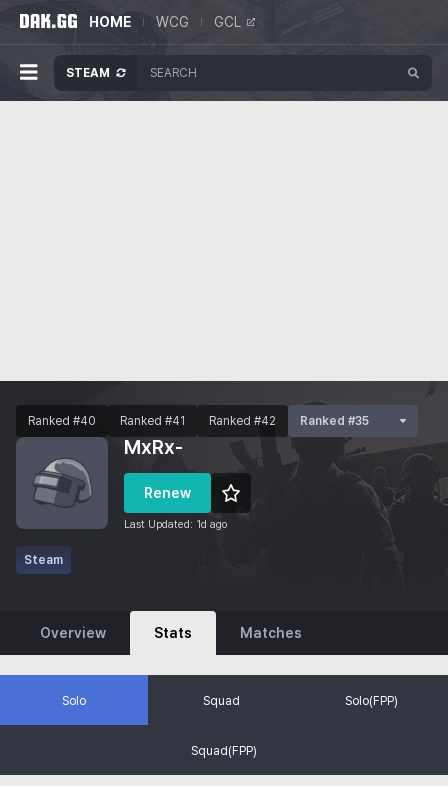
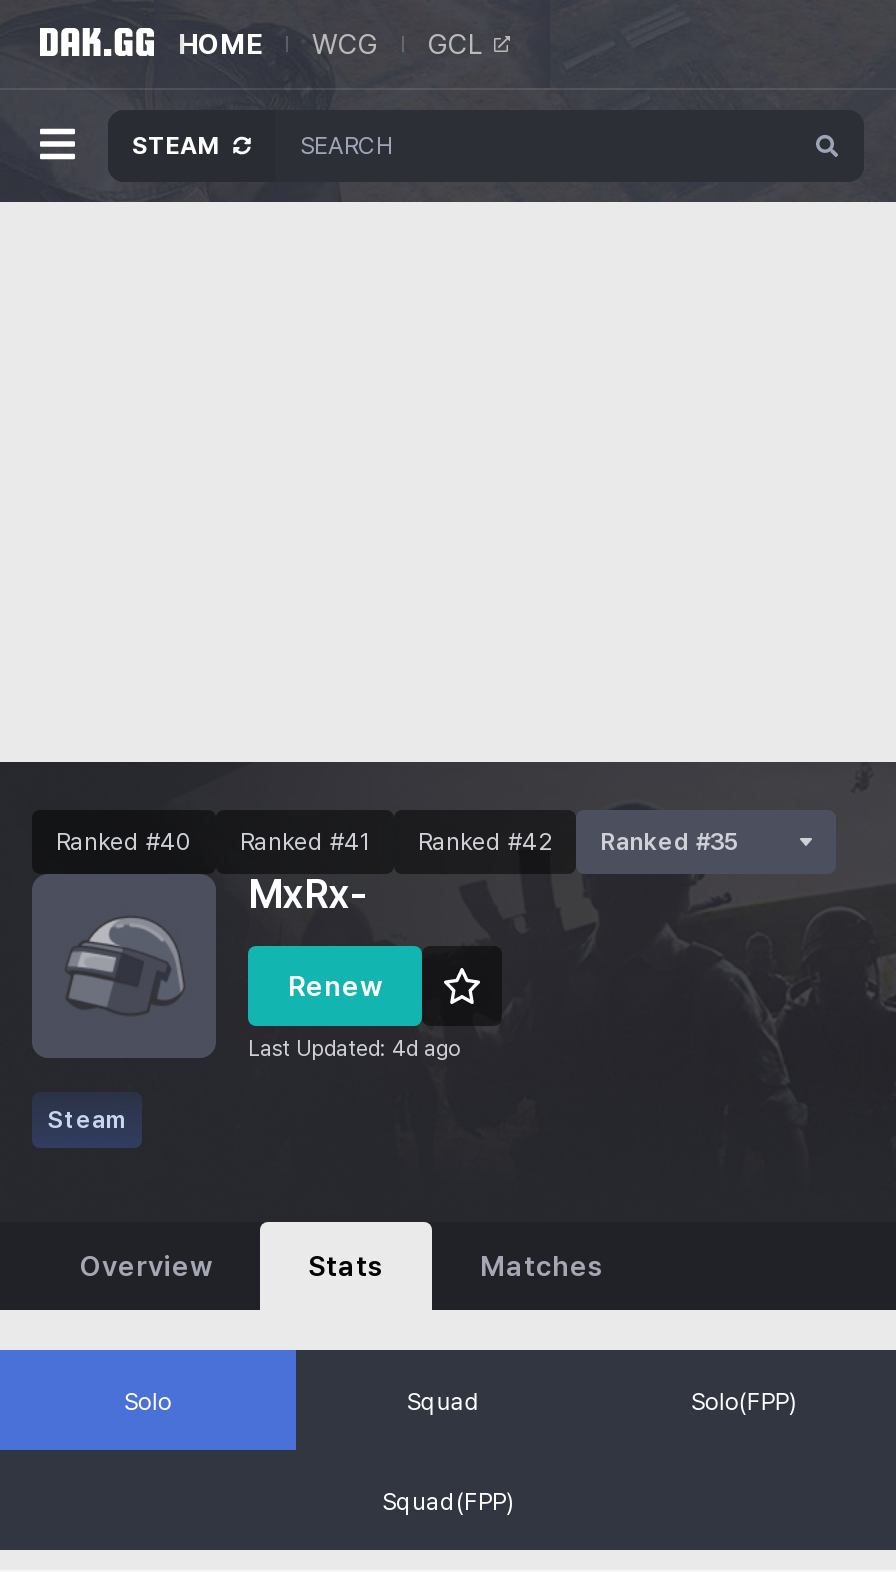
[124,518,227,531] Last Updated: 1d ago -> [248,1036,458,1062] Last Updated: 4d ago

